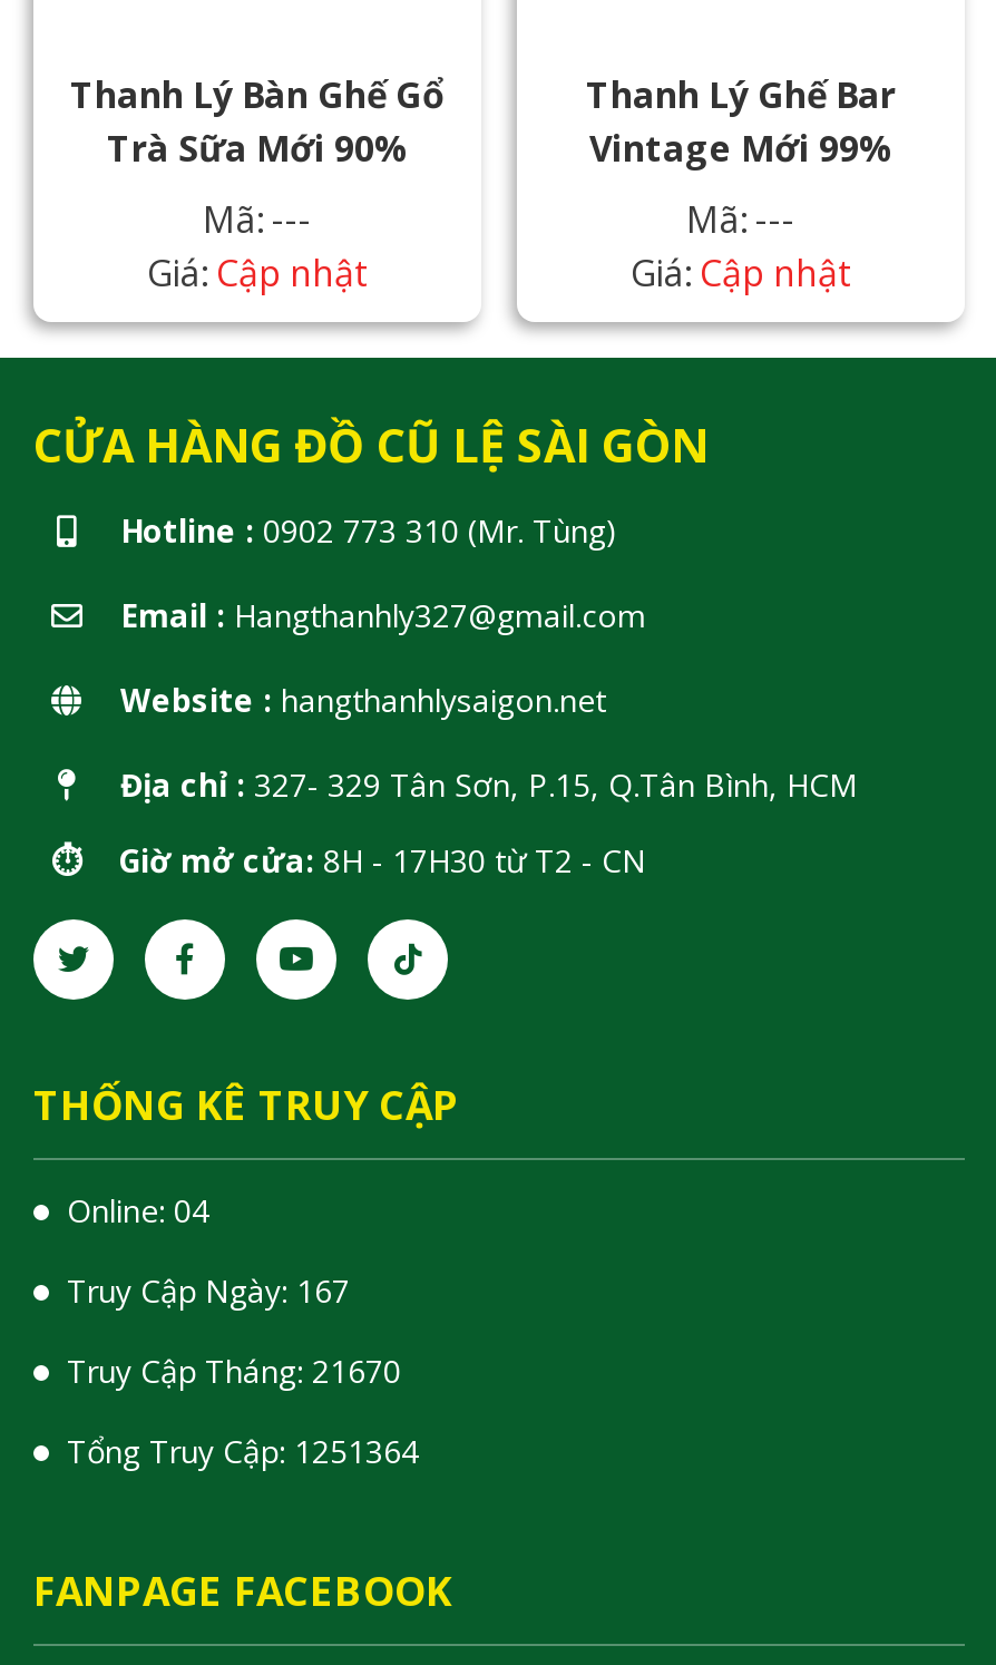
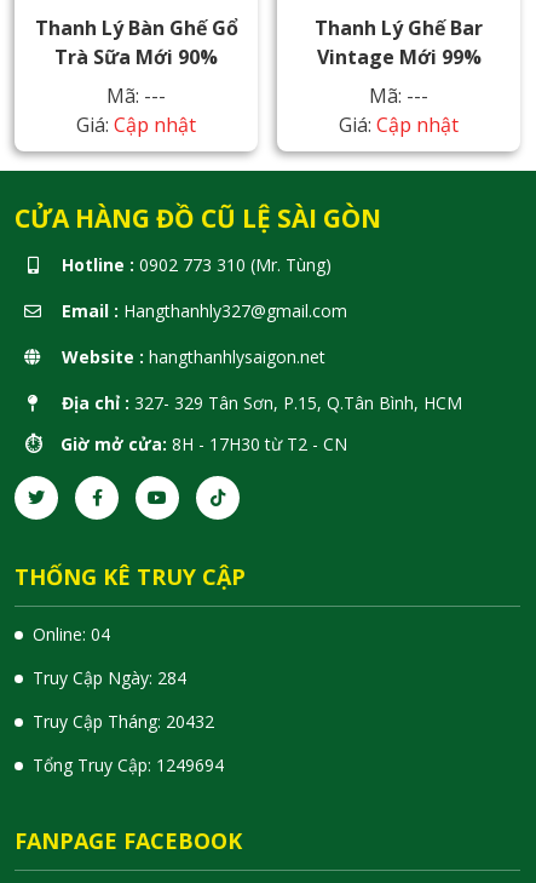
[67,1270,350,1313] Truy Cập Ngày: 167 -> [33,667,186,690] Truy Cập Ngày: 284
[67,1350,401,1393] Truy Cập Tháng: 21670 -> [33,710,214,733] Truy Cập Tháng: 20432
[67,1431,419,1473] Tổng Truy Cập: 1251364 -> [33,754,224,777] Tổng Truy Cập: 1249694

